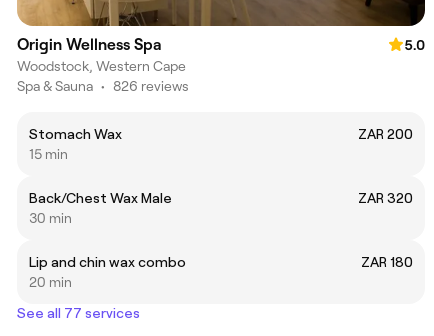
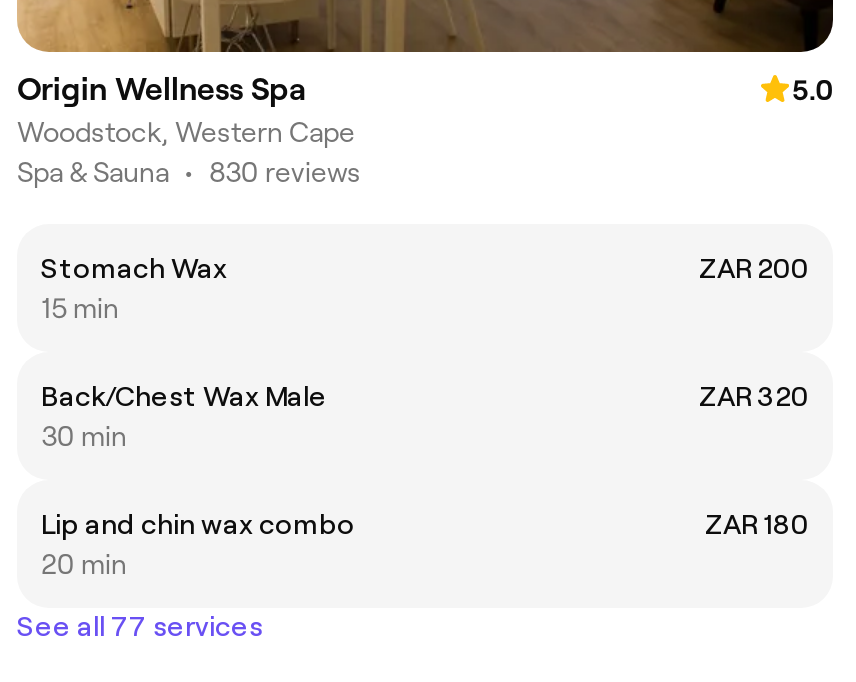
[17,78,189,94] Spa & Sauna • 826 reviews -> [17,156,361,188] Spa & Sauna • 830 reviews

